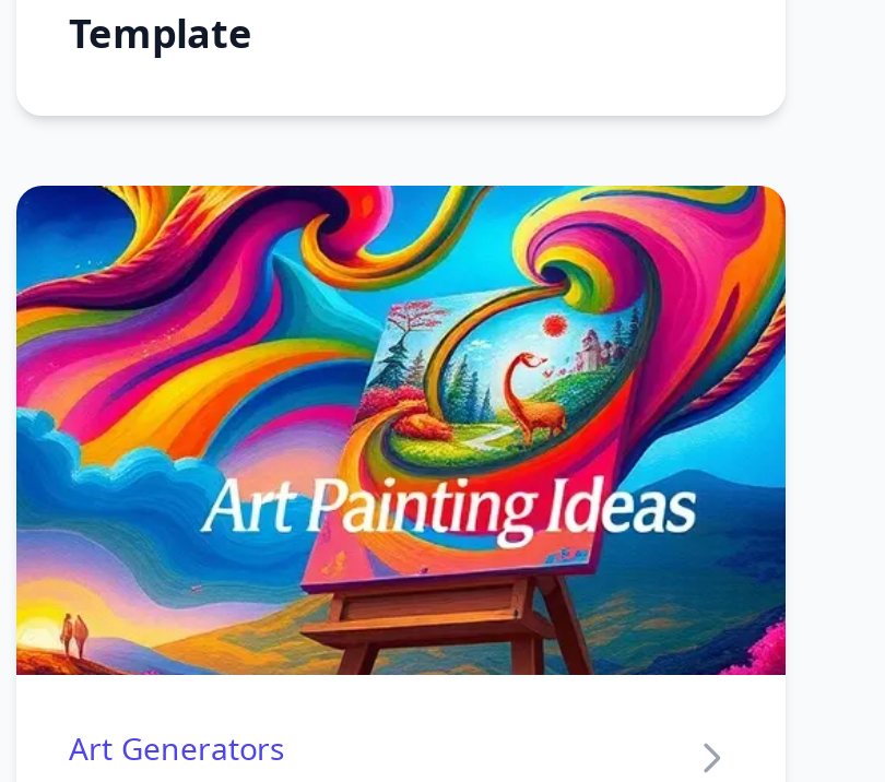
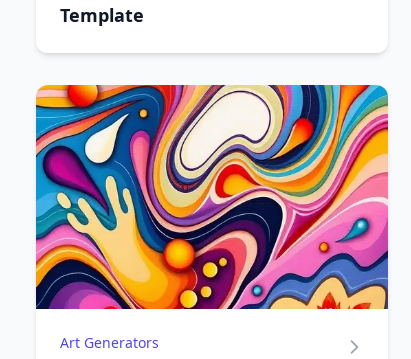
[14,183,788,677] [image] -> [35,84,389,310] [image]

